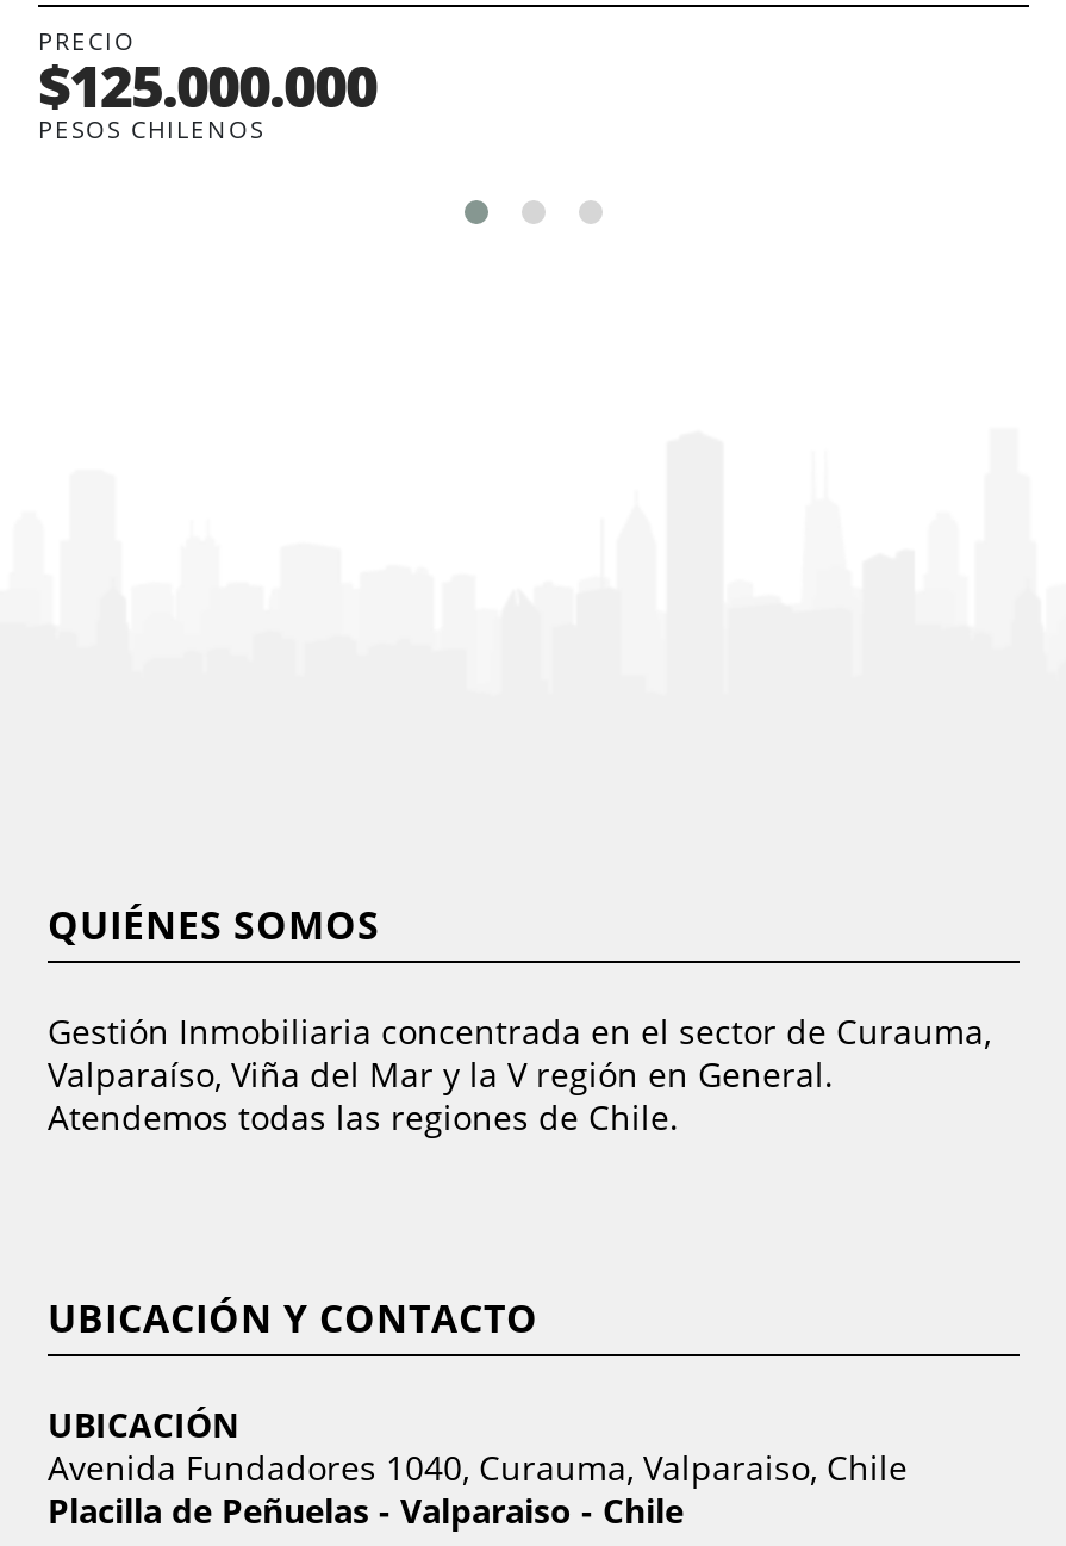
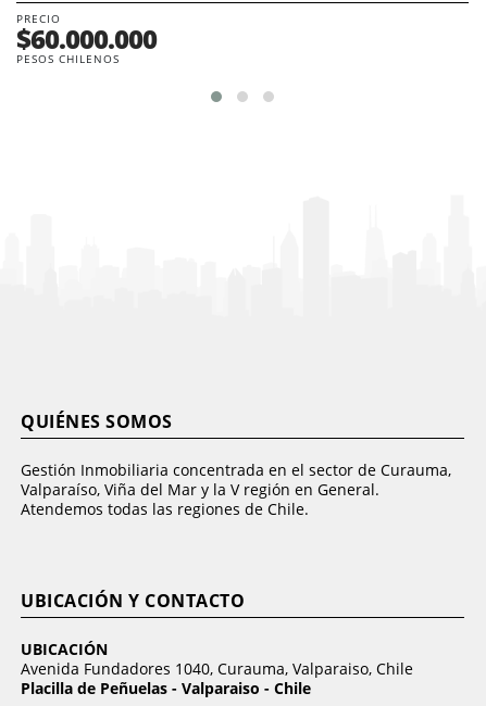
[38,46,376,124] $125.000.000 -> [16,21,157,57] $60.000.000

